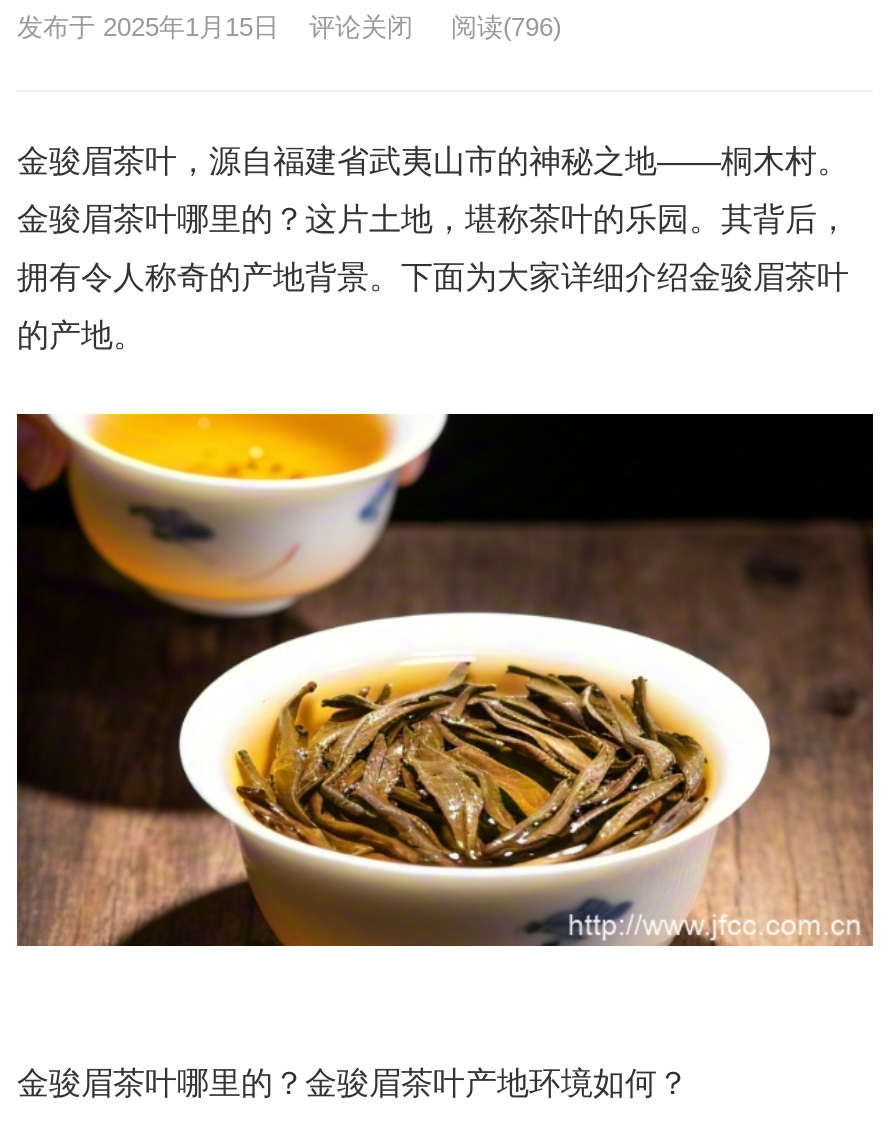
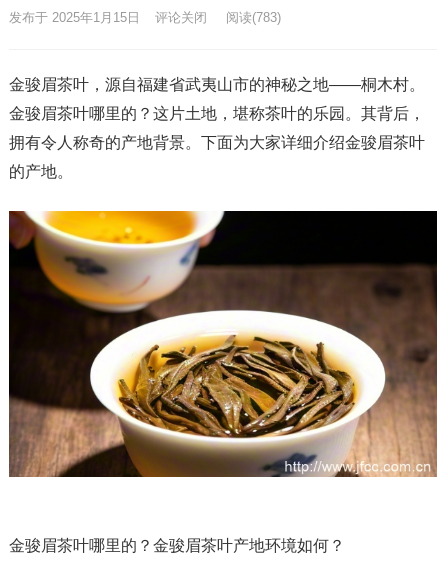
[17,12,561,42] 发布于 2025年1月15日 评论关闭 阅读(796) -> [9,10,281,25] 发布于 2025年1月15日 评论关闭 阅读(783)

